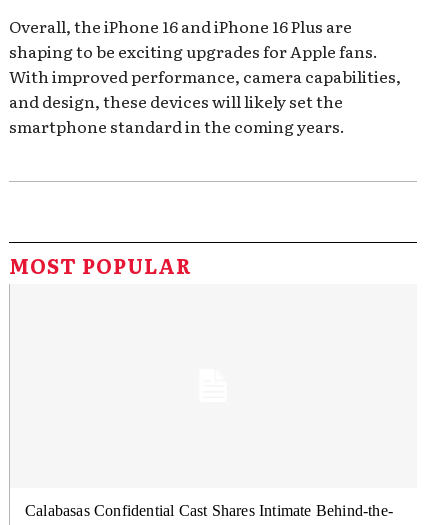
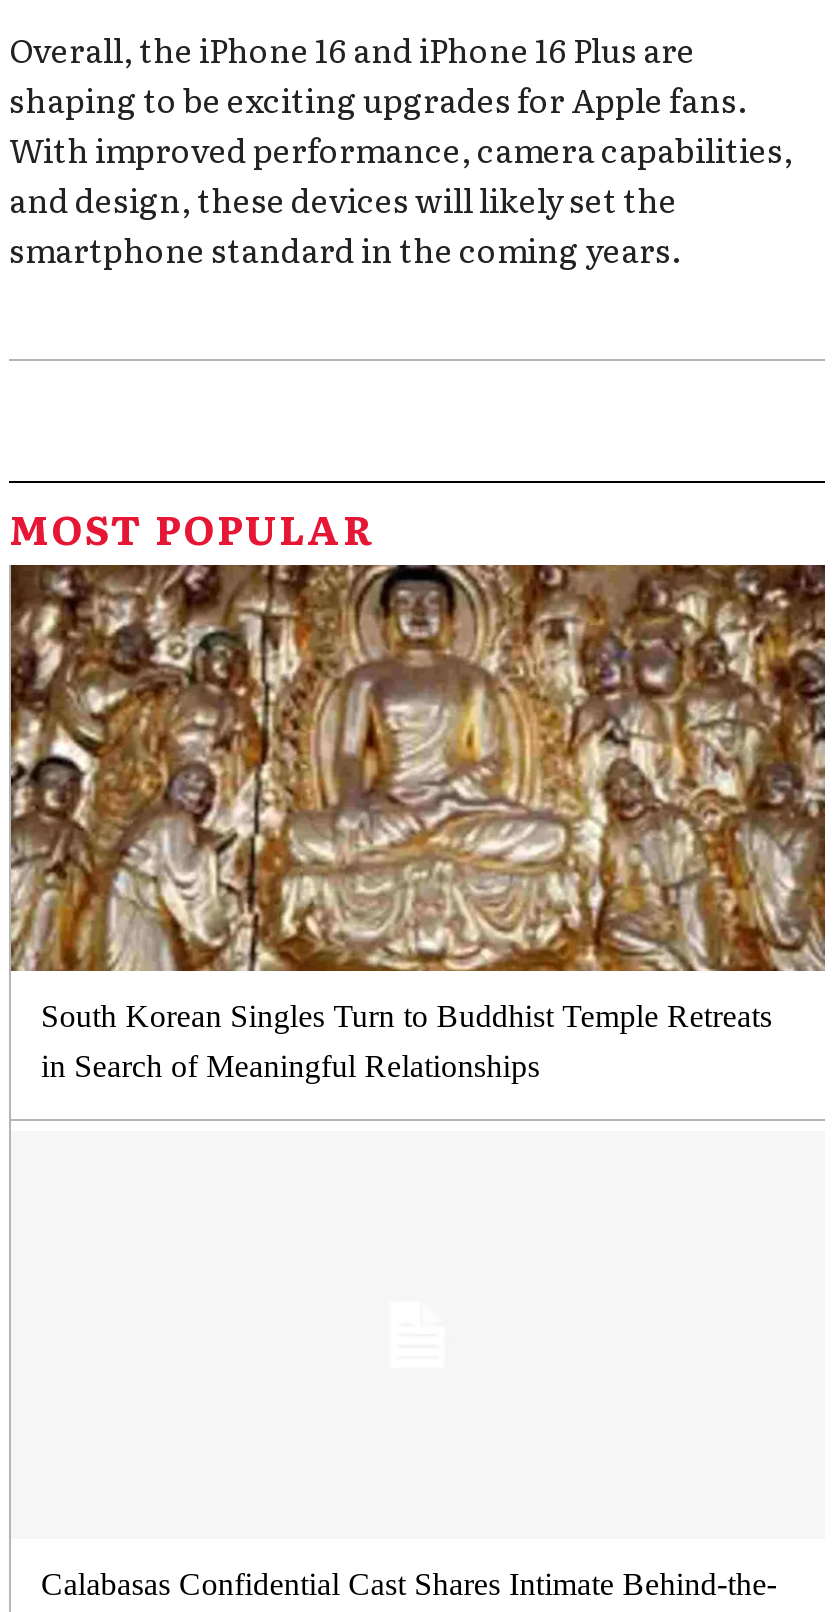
none -> [9,562,827,1083] [image] | South Korean Singles Turn to Buddhist Temple Retreats | in Search of Meaningful Relationships

